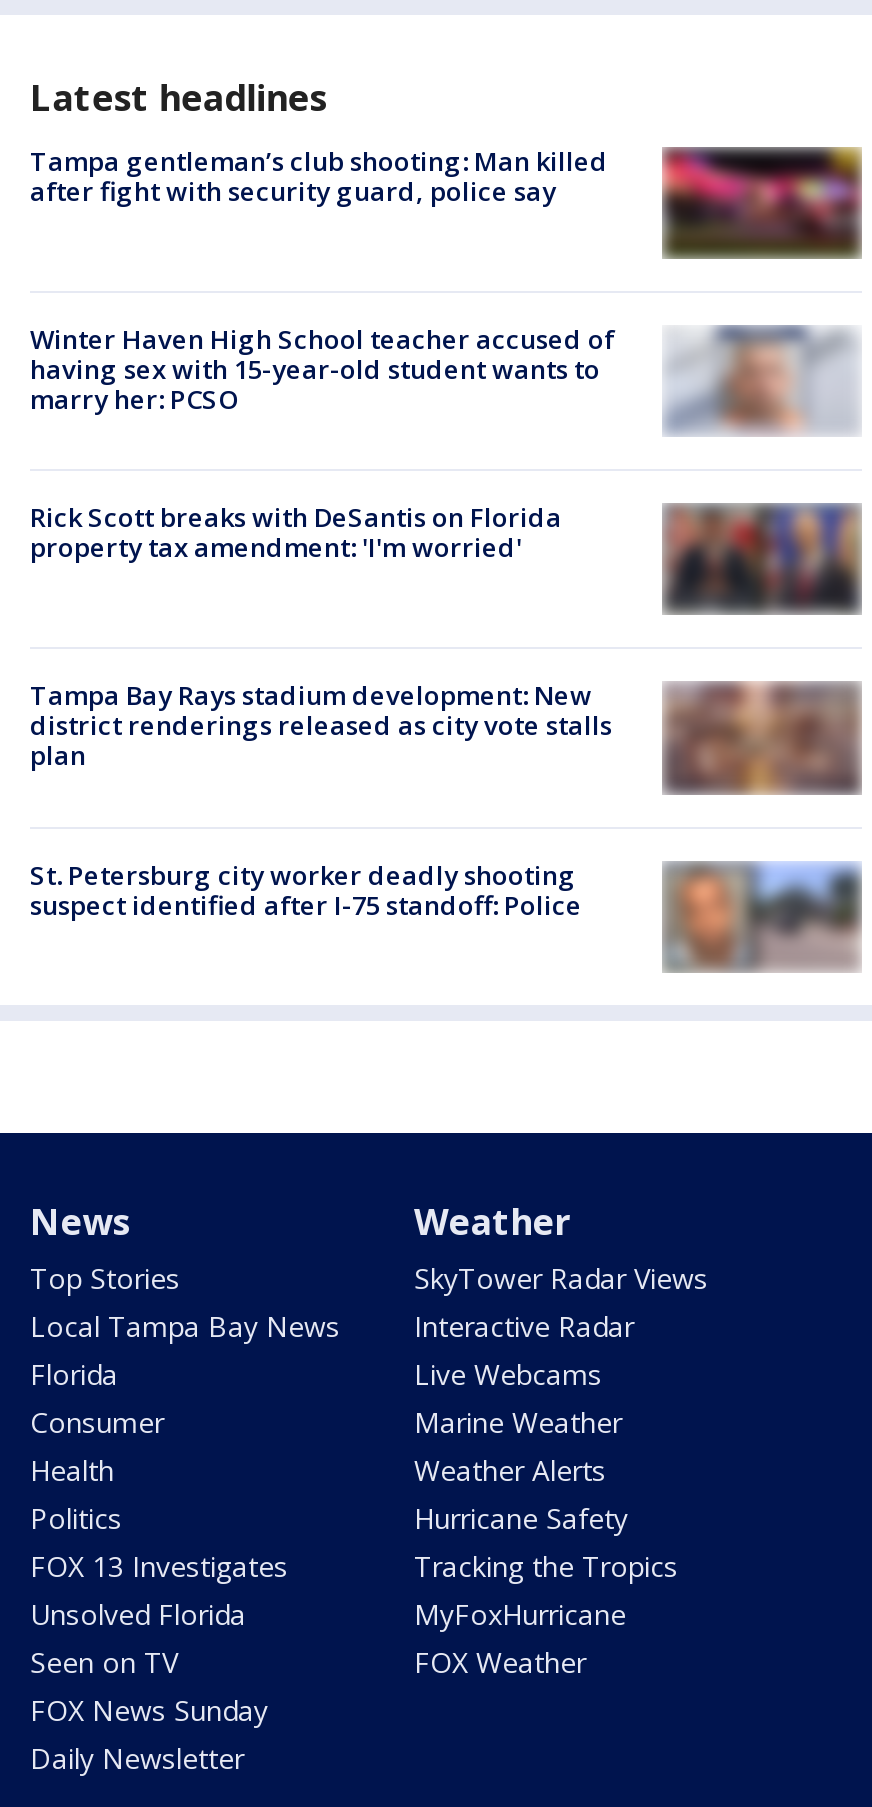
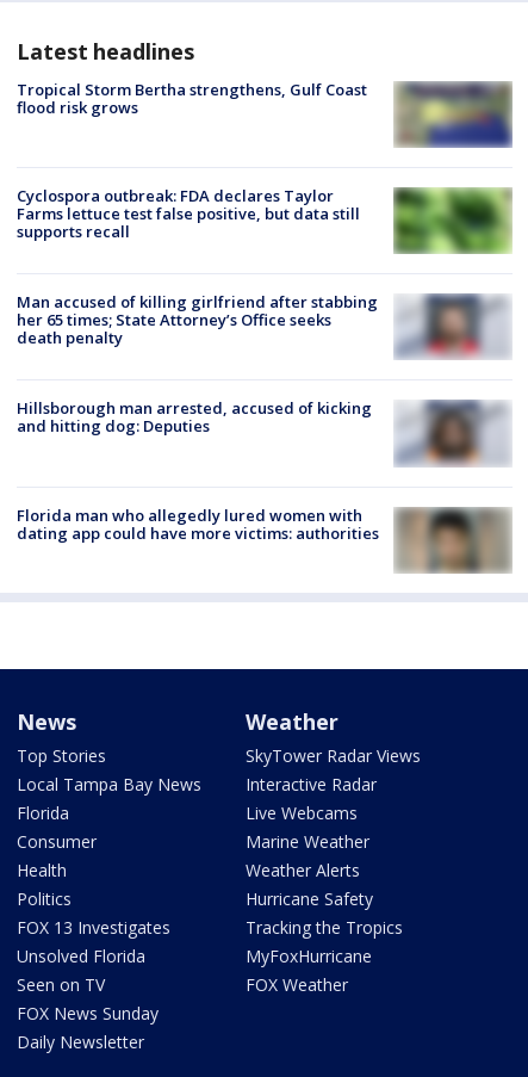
[30,142,862,259] [image] | Tampa gentleman’s club shooting: Man killed | after fight with security guard, police say -> [17,78,513,148] [image] | Tropical Storm Bertha strengthens, Gulf Coast | flood risk grows
[30,321,860,435] [image] | Winter Haven High School teacher accused of | having sex with 15-year-old student wants to | marry her: PCSO -> [17,185,513,254] [image] | Cyclospora outbreak: FDA declares Taylor | Farms lettuce test false positive, but data still | supports recall
[30,499,562,565] Rick Scott breaks with DeSantis on Florida | property tax amendment: 'I'm worried' -> [17,291,378,348] Man accused of killing girlfriend after stabbing | her 65 times; State Attorney’s Office seeks | death penalty
[662,503,862,615] [image] -> [395,295,511,359] [image]
[30,678,862,795] [image] | Tampa Bay Rays stadium development: New | district renderings released as city vote stalls | plan -> [17,398,511,466] [image] | Hillsborough man arrested, accused of kicking | and hitting dog: Deputies
[30,856,582,922] St. Petersburg city worker deadly shooting | suspect identified after I-75 standoff: Police -> [17,504,379,543] Florida man who allegedly lured women with | dating app could have more victims: authorities
[666,863,860,969] [image] -> [397,507,510,572] [image]

